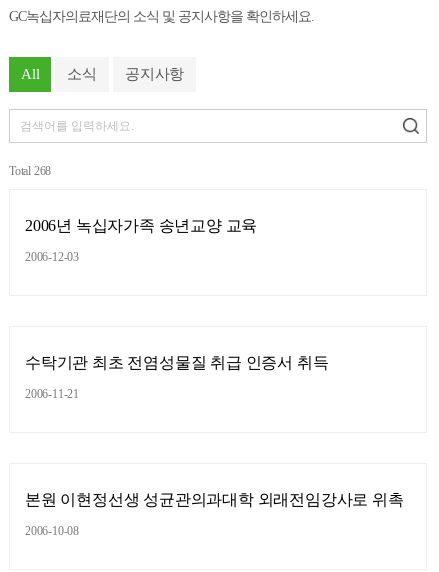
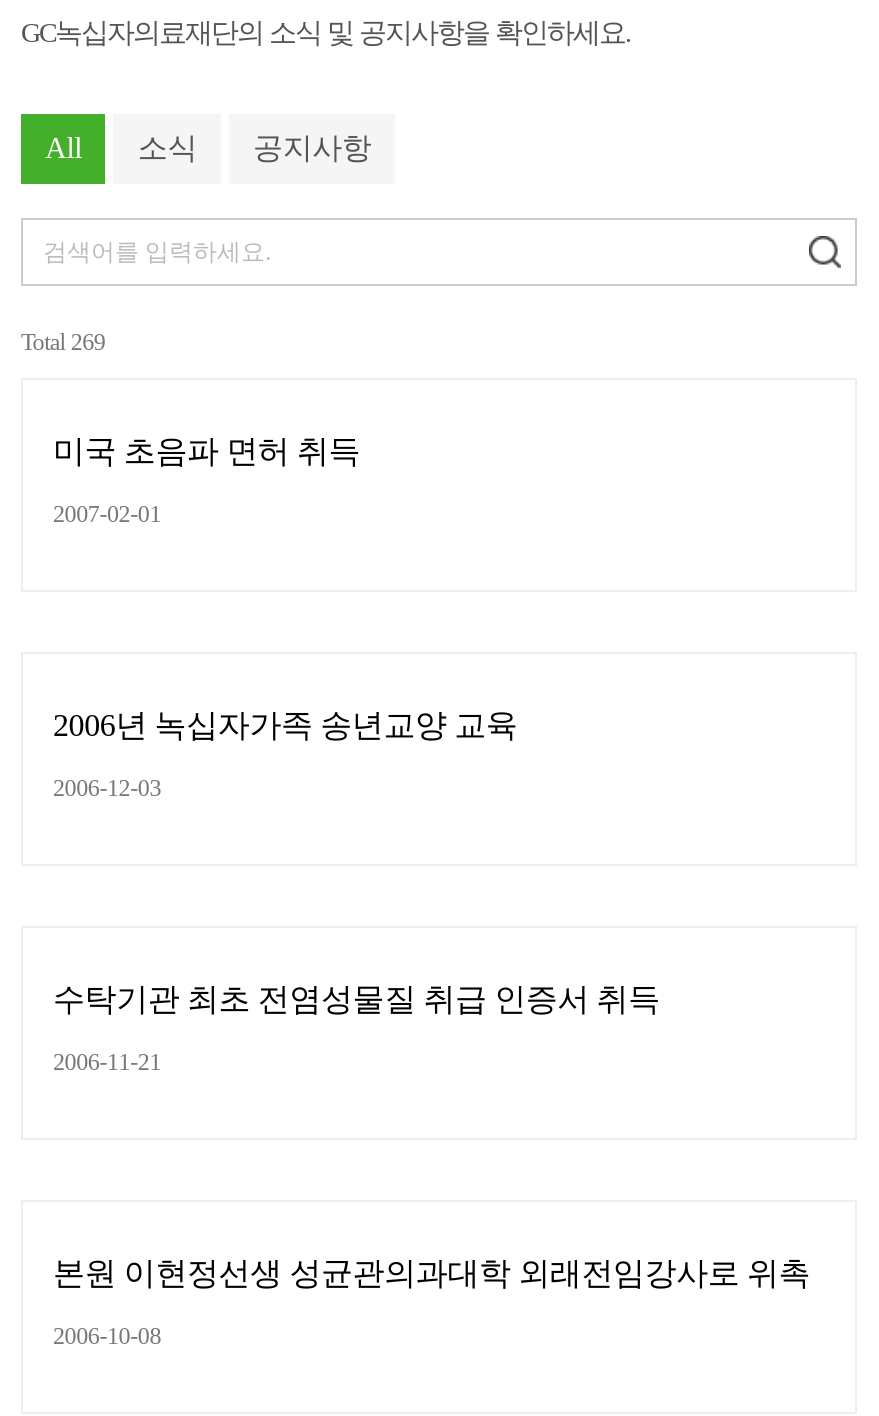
[9,164,51,178] Total 268 -> [21,328,360,528] Total 269 | 미국 초음파 면허 취득 | 2007-02-01

